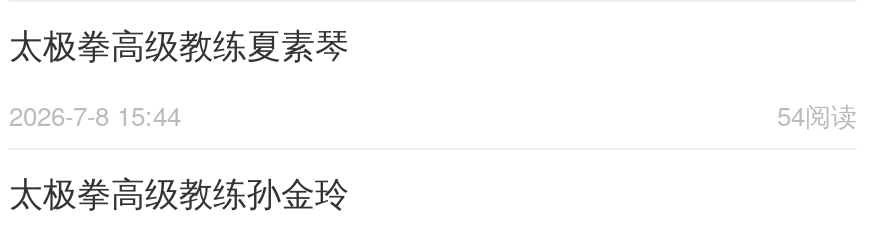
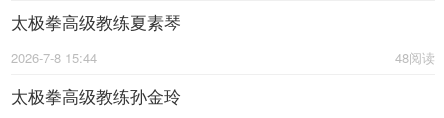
[777,96,857,134] 54阅读 -> [395,48,435,67] 48阅读

